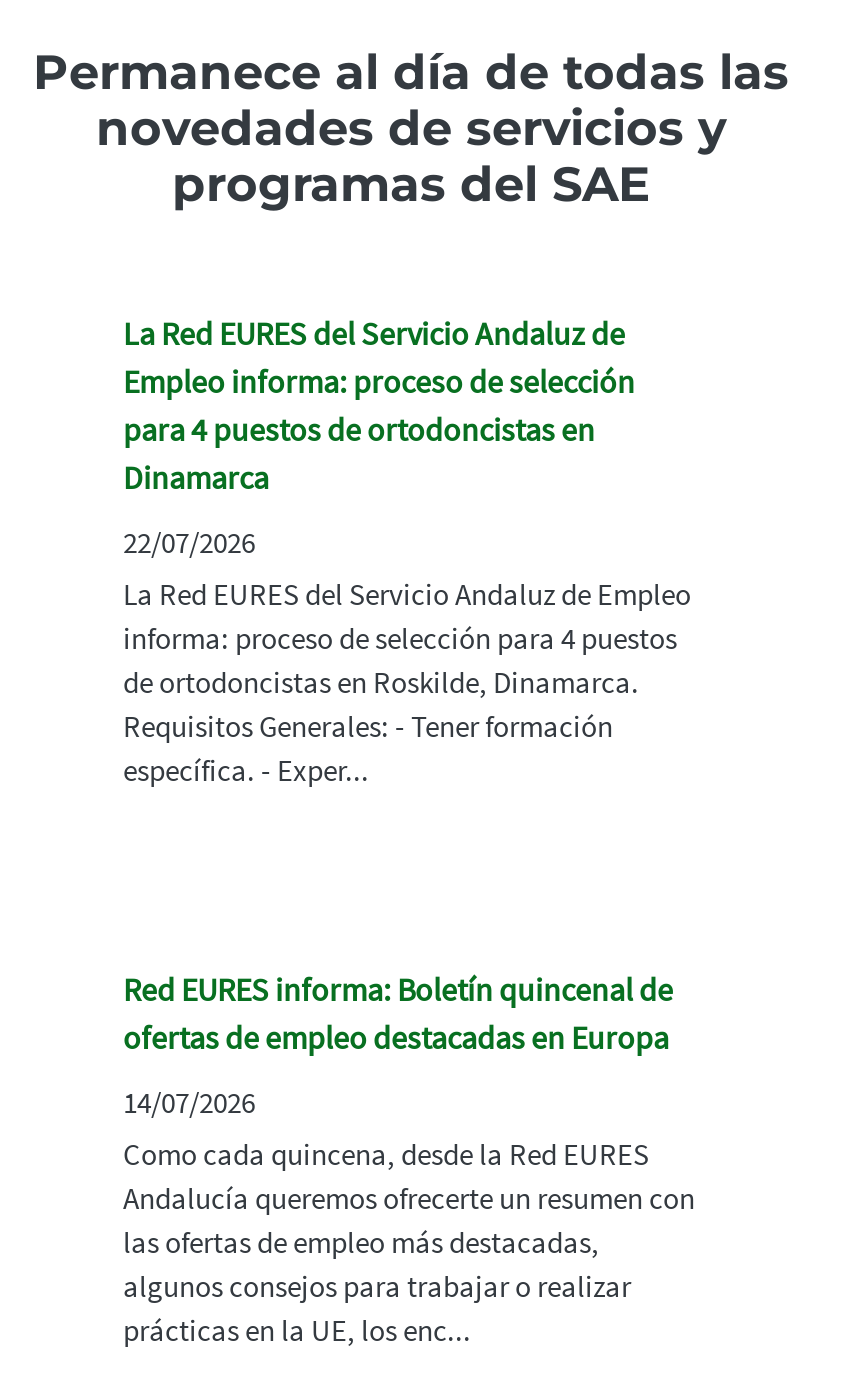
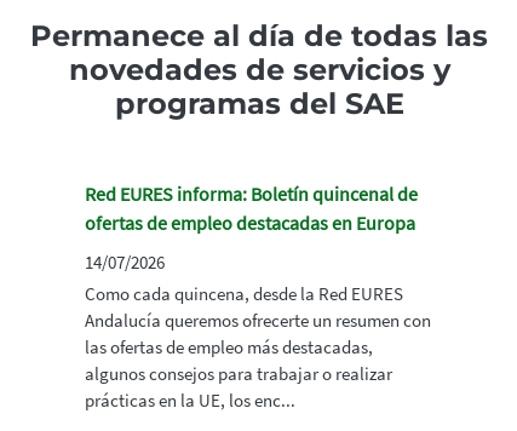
[123,313,691,789] La Red EURES del Servicio Andaluz de | Empleo informa: proceso de selección | para 4 puestos de ortodoncistas en | Dinamarca | 22/07/2026 | La Red EURES del Servicio Andaluz de Empleo | informa: proceso de selección para 4 puestos | de ortodoncistas en Roskilde, Dinamarca. | Requisitos Generales: - Tener formación | específica. - Exper... -> none

